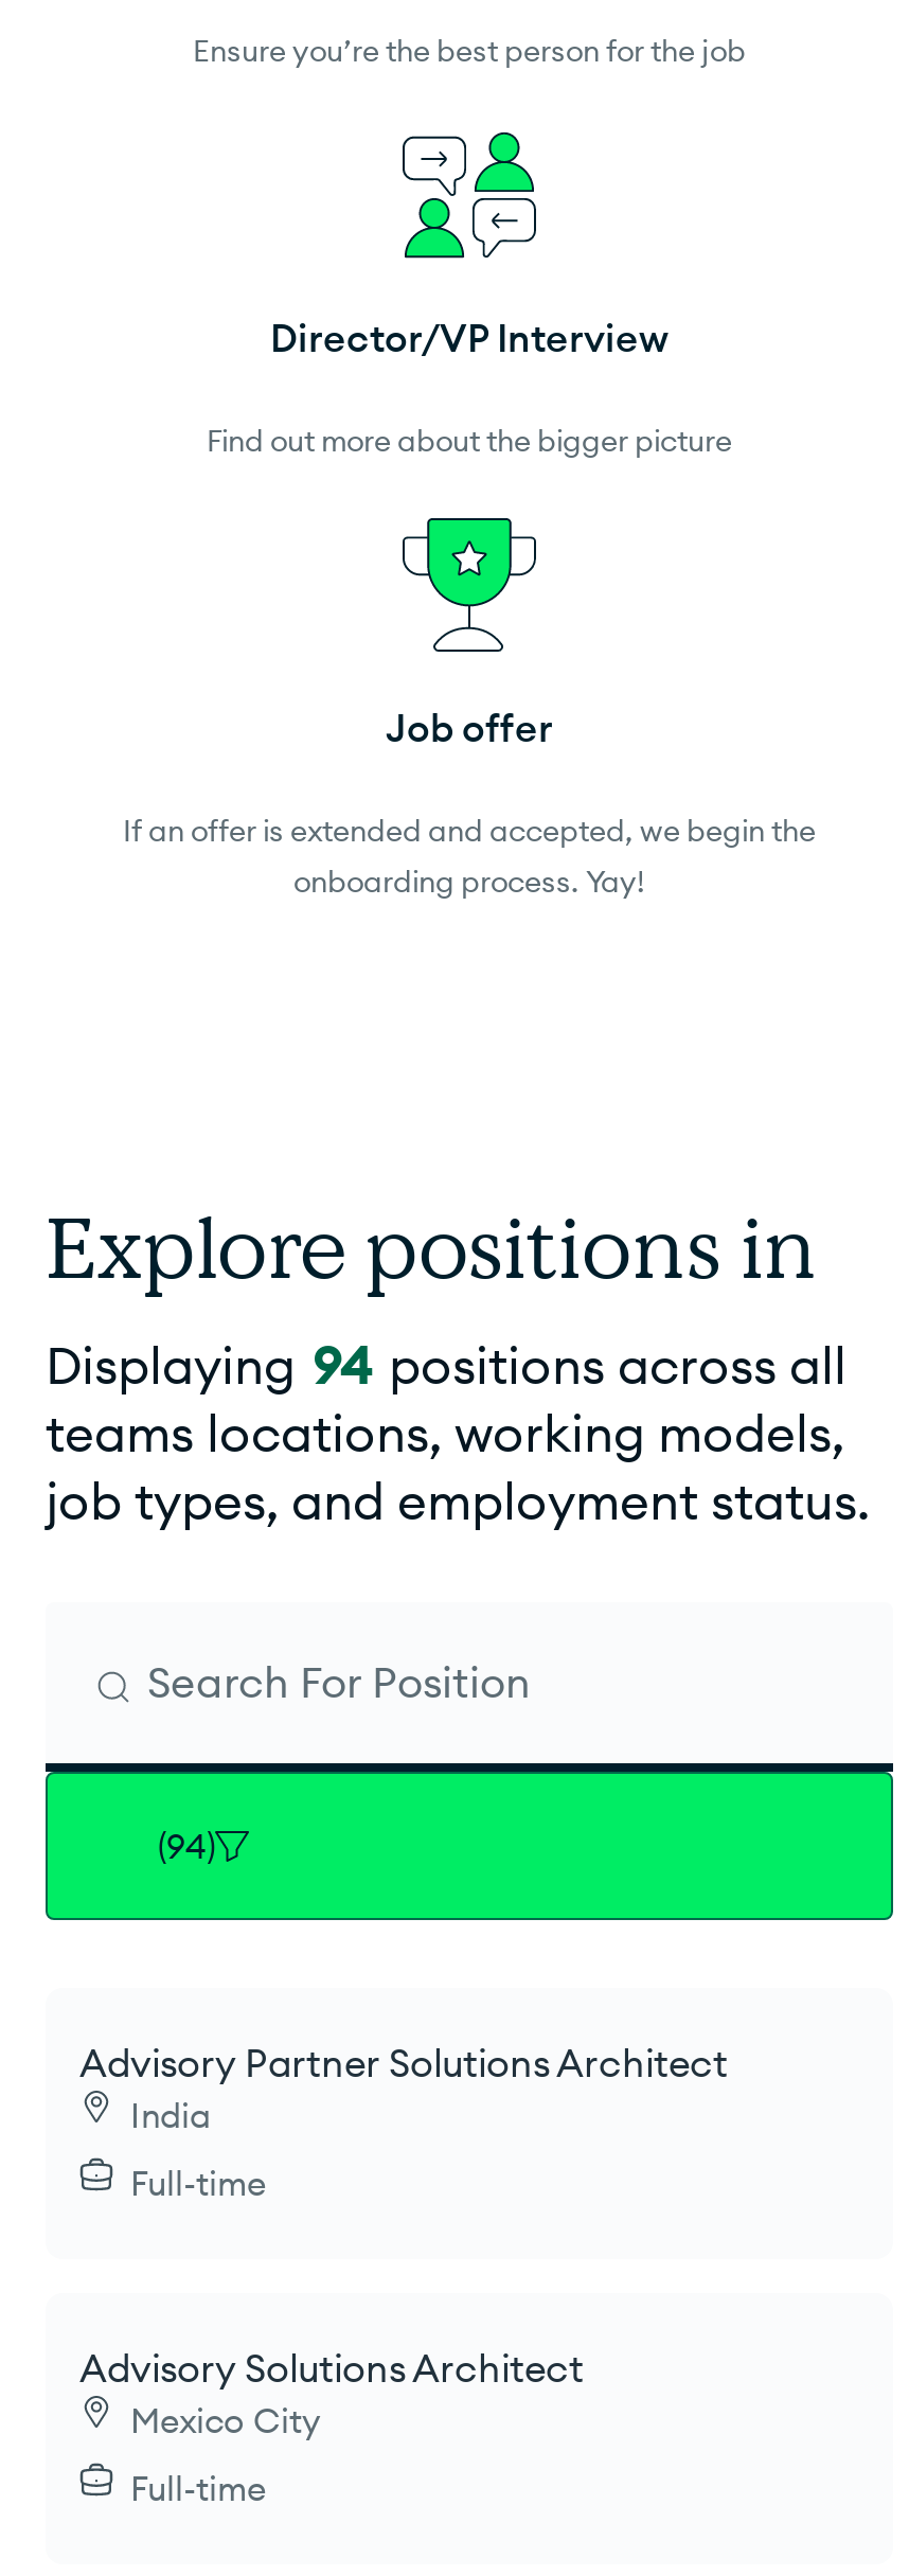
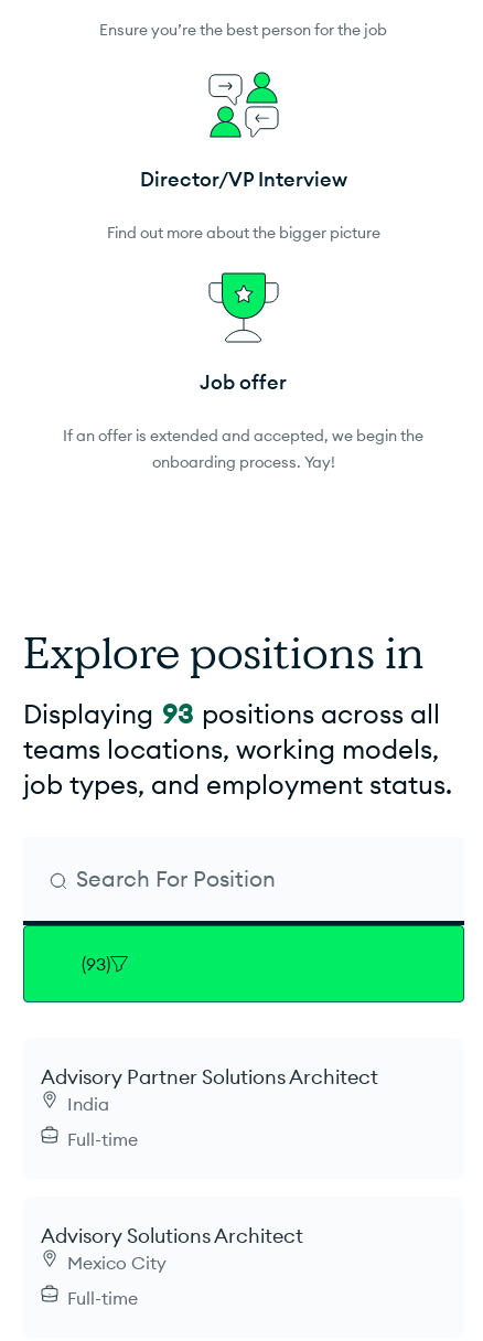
[46,1332,846,1396] Displaying 94 positions across all -> [23,696,440,729] Displaying 93 positions across all
[158,1824,215,1866] (94) -> [82,952,110,974] (93)

